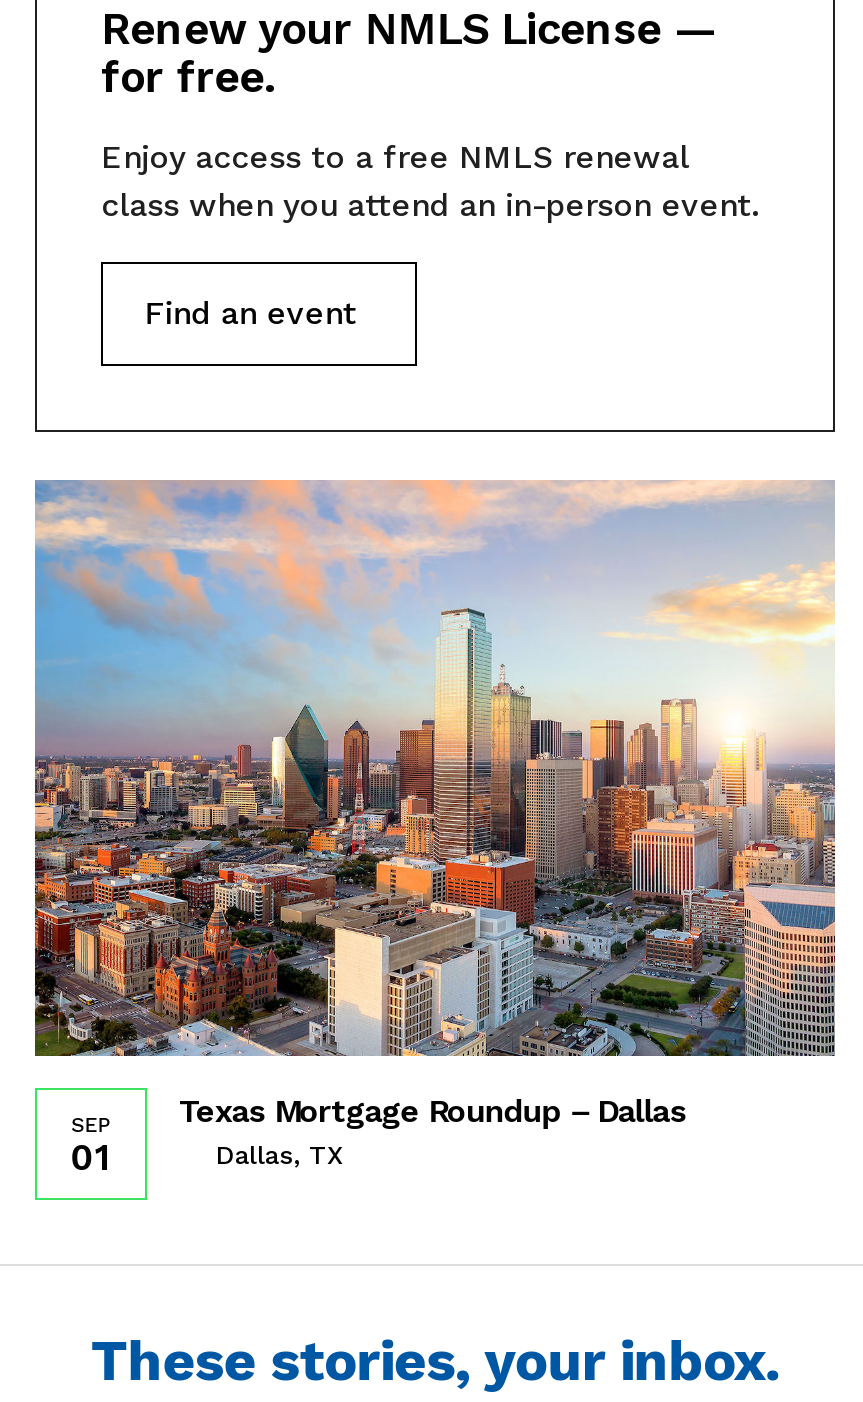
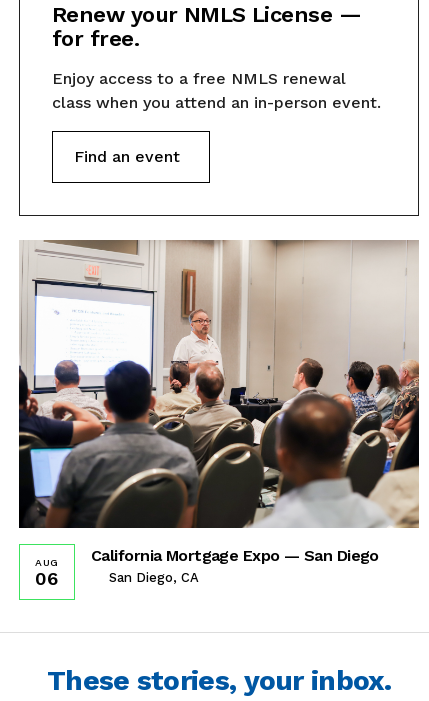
[33,478,837,1169] [image] | Texas Mortgage Roundup – Dallas | Dallas, TX -> [18,239,420,585] [image] | California Mortgage Expo — San Diego | San Diego, CA
[70,1114,112,1178] SEP | 01 -> [35,557,59,589] AUG | 06

